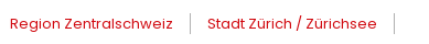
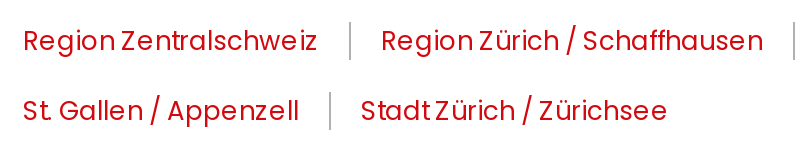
none -> [23,22,763,130] Region Zürich / Schaffhausen | St. Gallen / Appenzell

